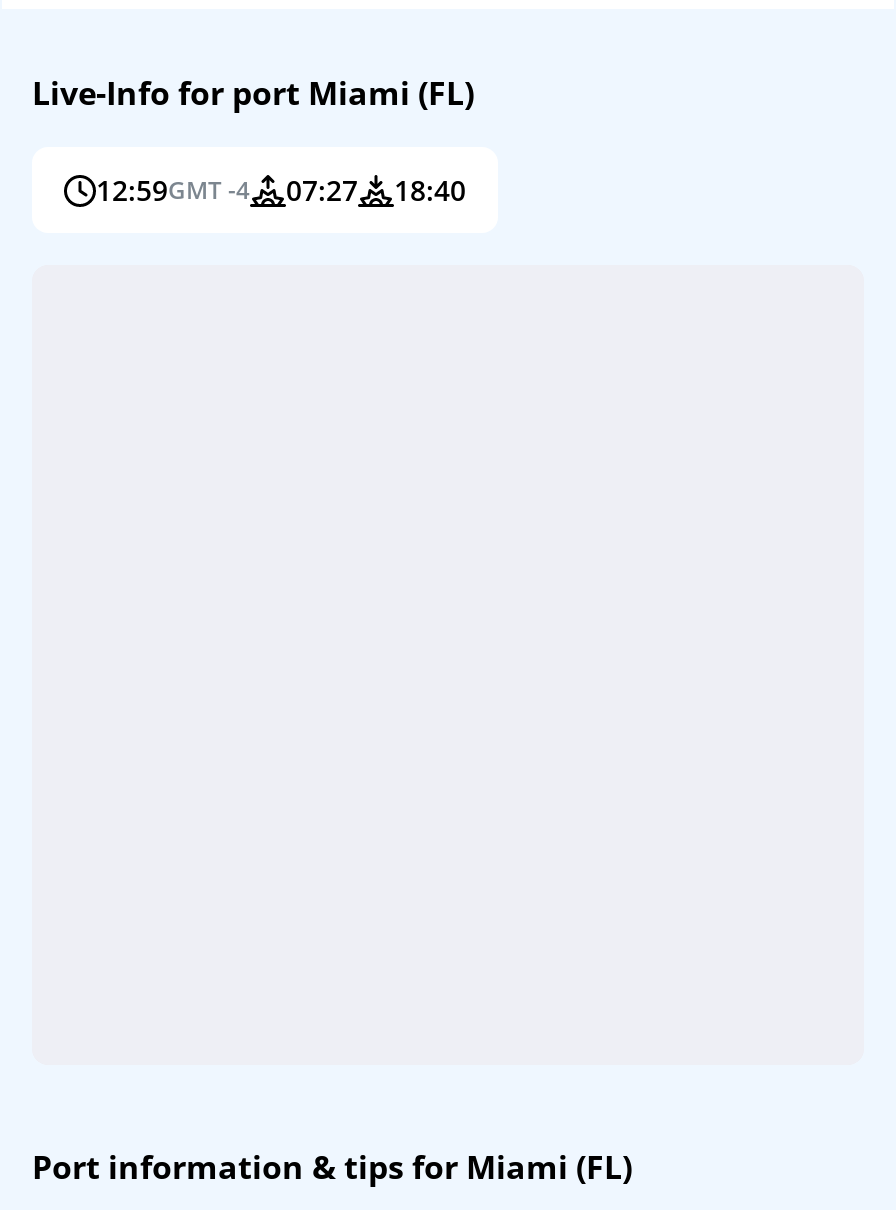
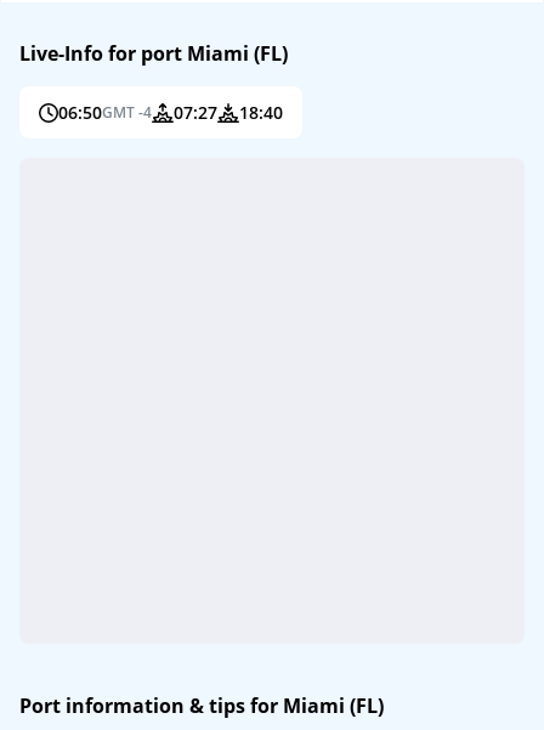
[96,171,466,209] 12:59GMT -4 07:27 18:40 -> [58,101,283,124] 06:50GMT -4 07:27 18:40

